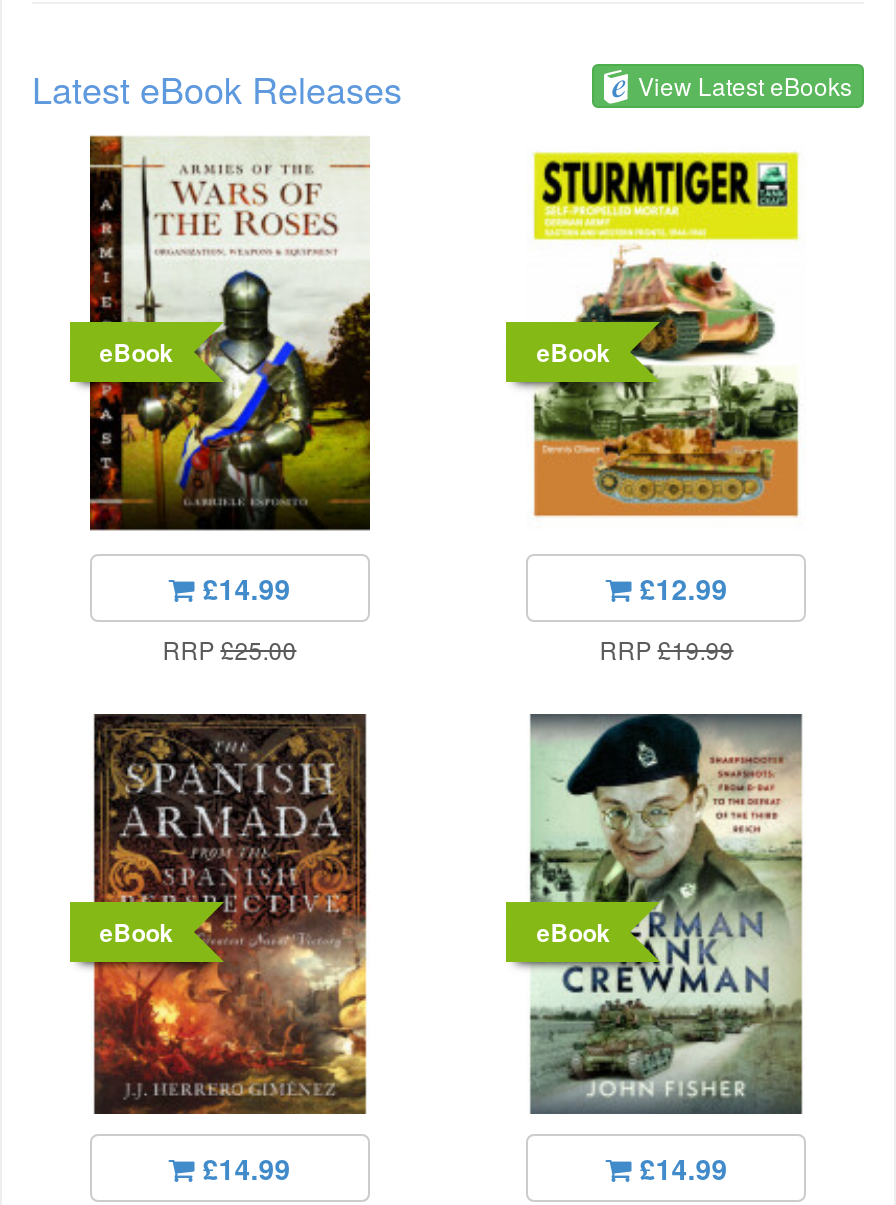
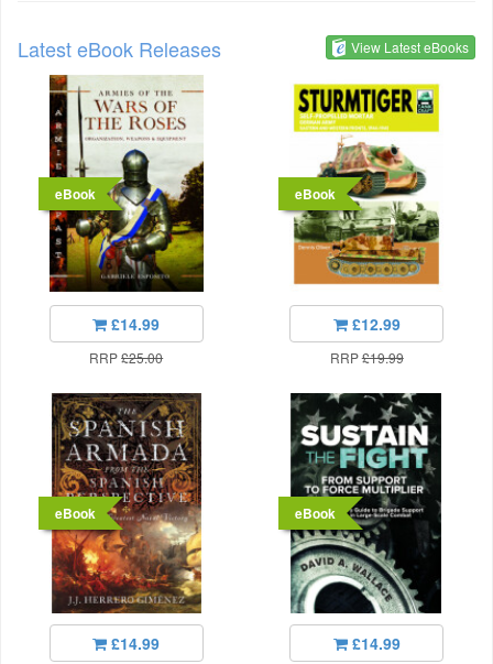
[528,714,804,1116] [image] -> [289,393,442,613] [image]

